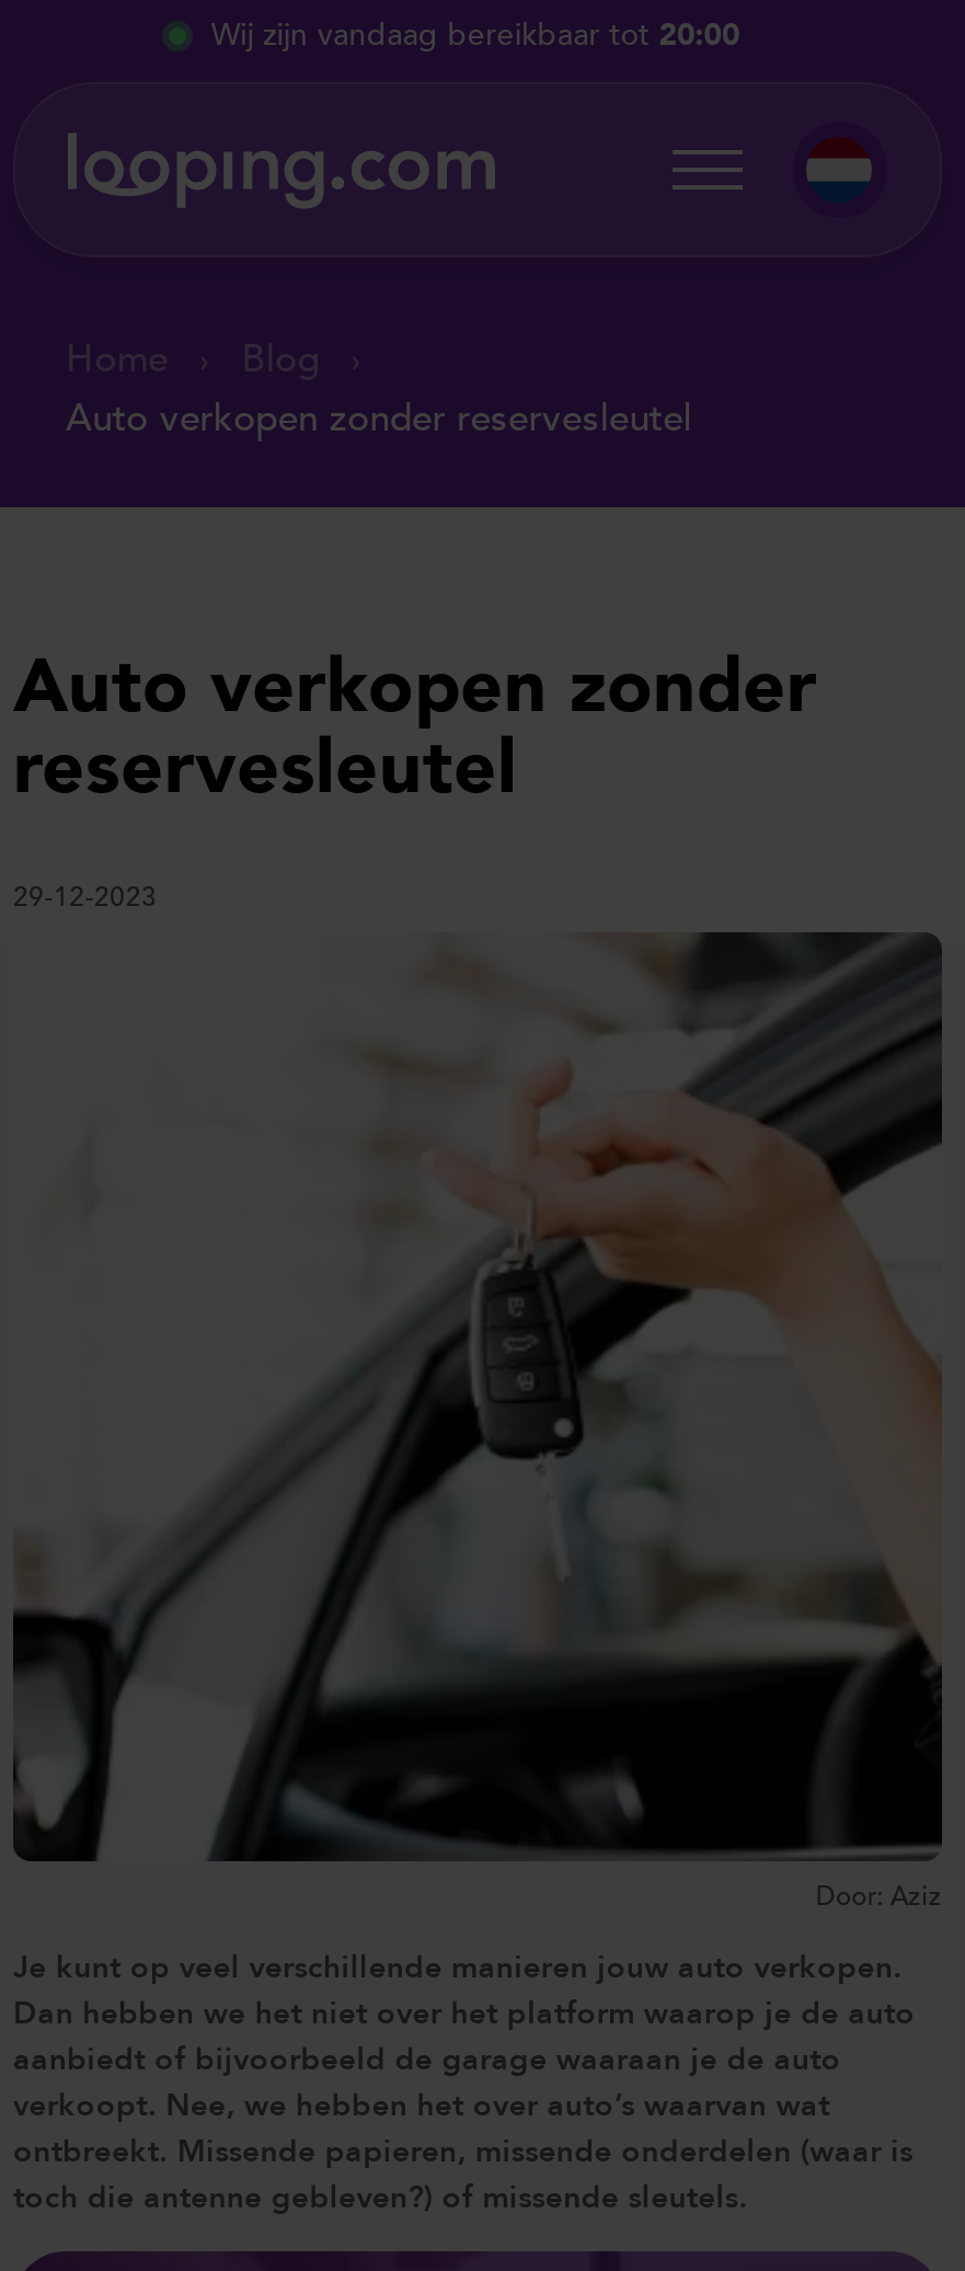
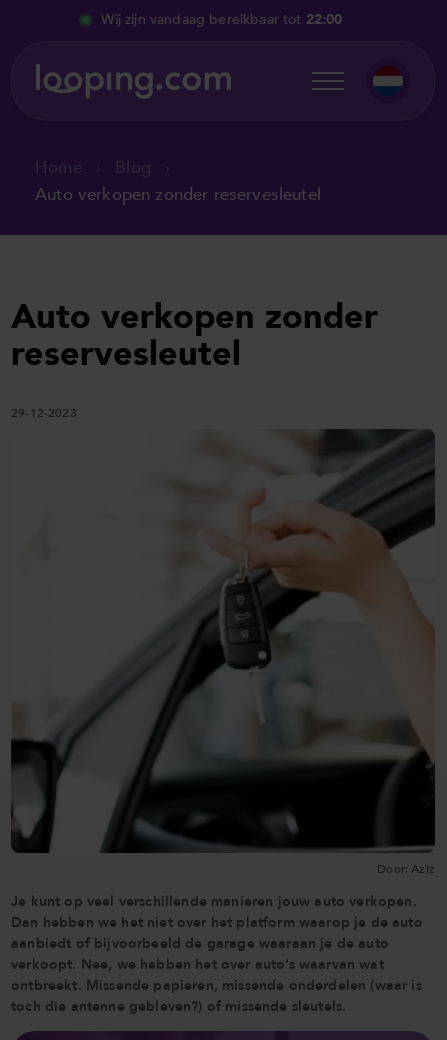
[211,14,740,56] Wij zijn vandaag bereikbaar tot 20:00 -> [101,10,343,29] Wij zijn vandaag bereikbaar tot 22:00

